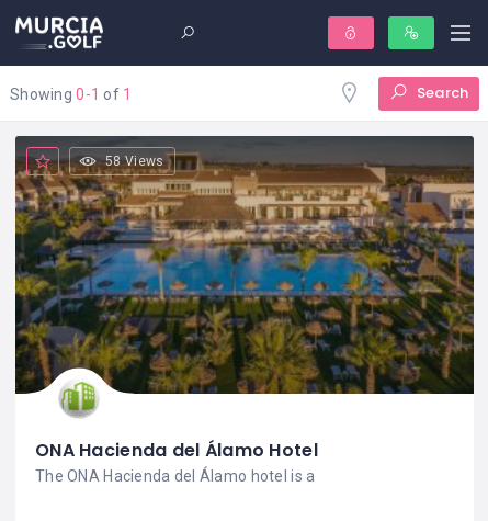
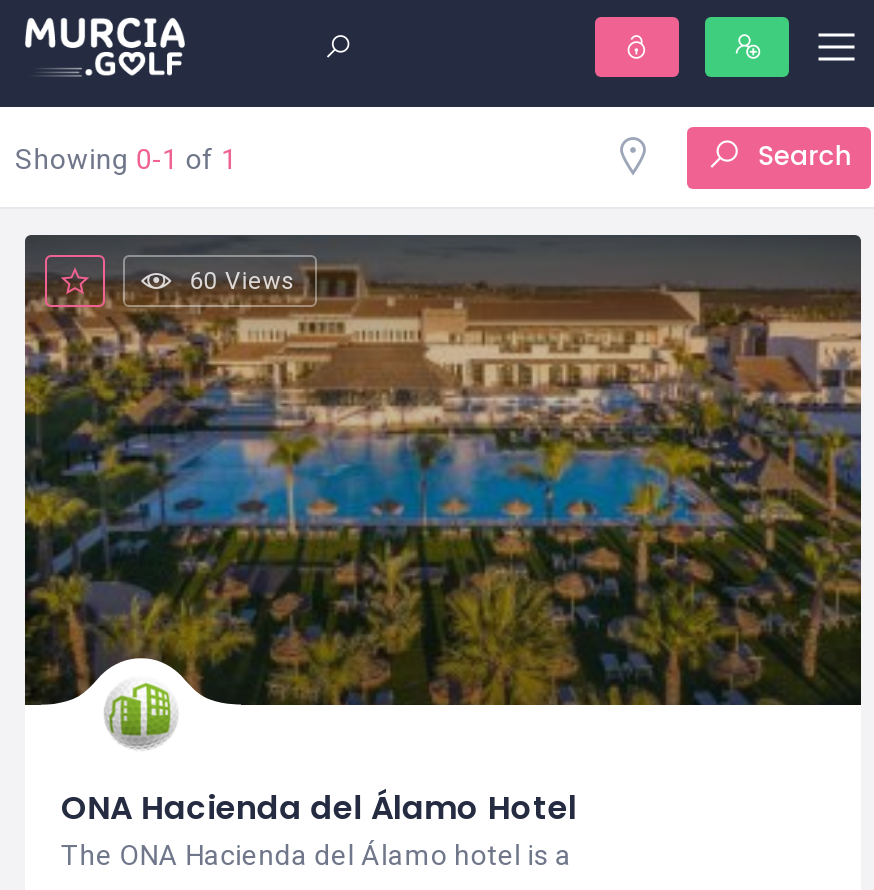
[105,154,164,169] 58 Views -> [189,267,296,295] 60 Views

